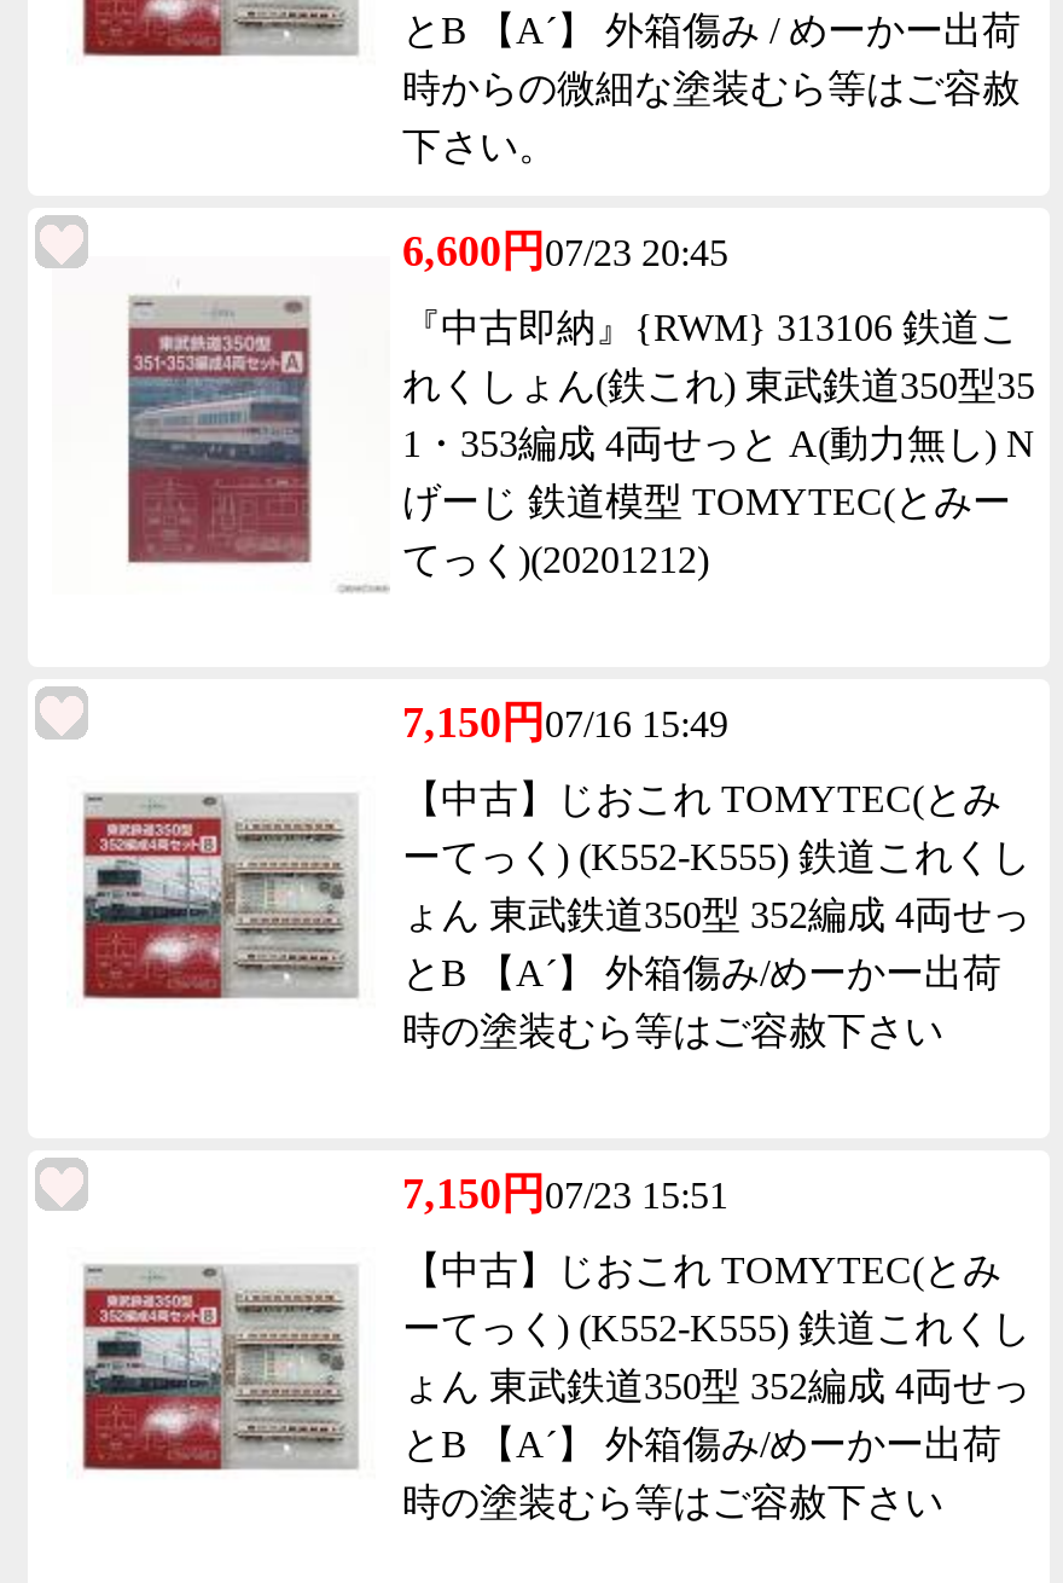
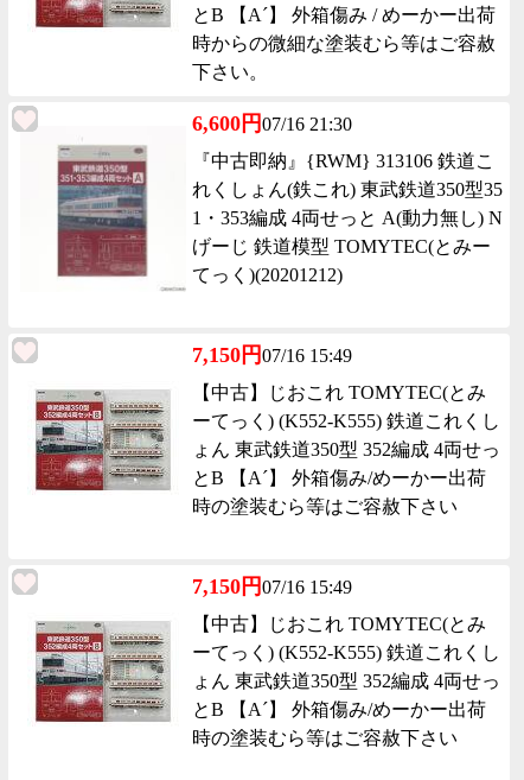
[402,227,728,276] 6,600円07/23 20:45 -> [192,112,352,135] 6,600円07/16 21:30
[402,1170,728,1218] 7,150円07/23 15:51 -> [192,575,352,598] 7,150円07/16 15:49

